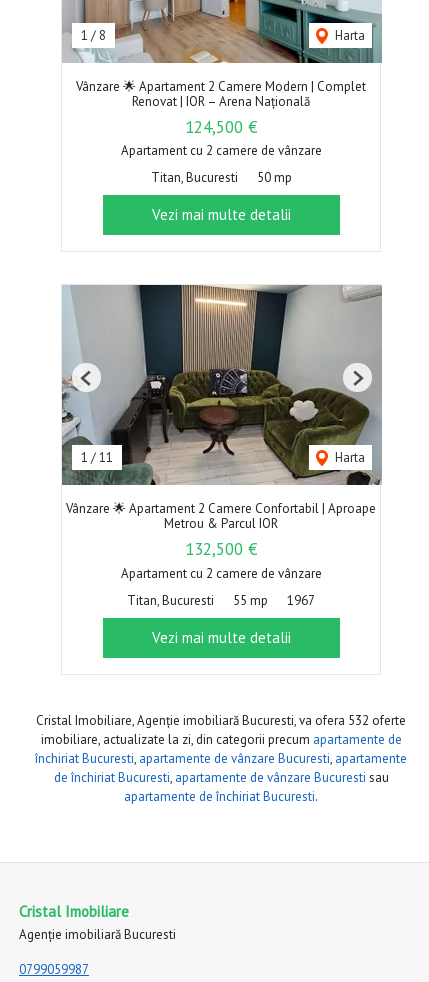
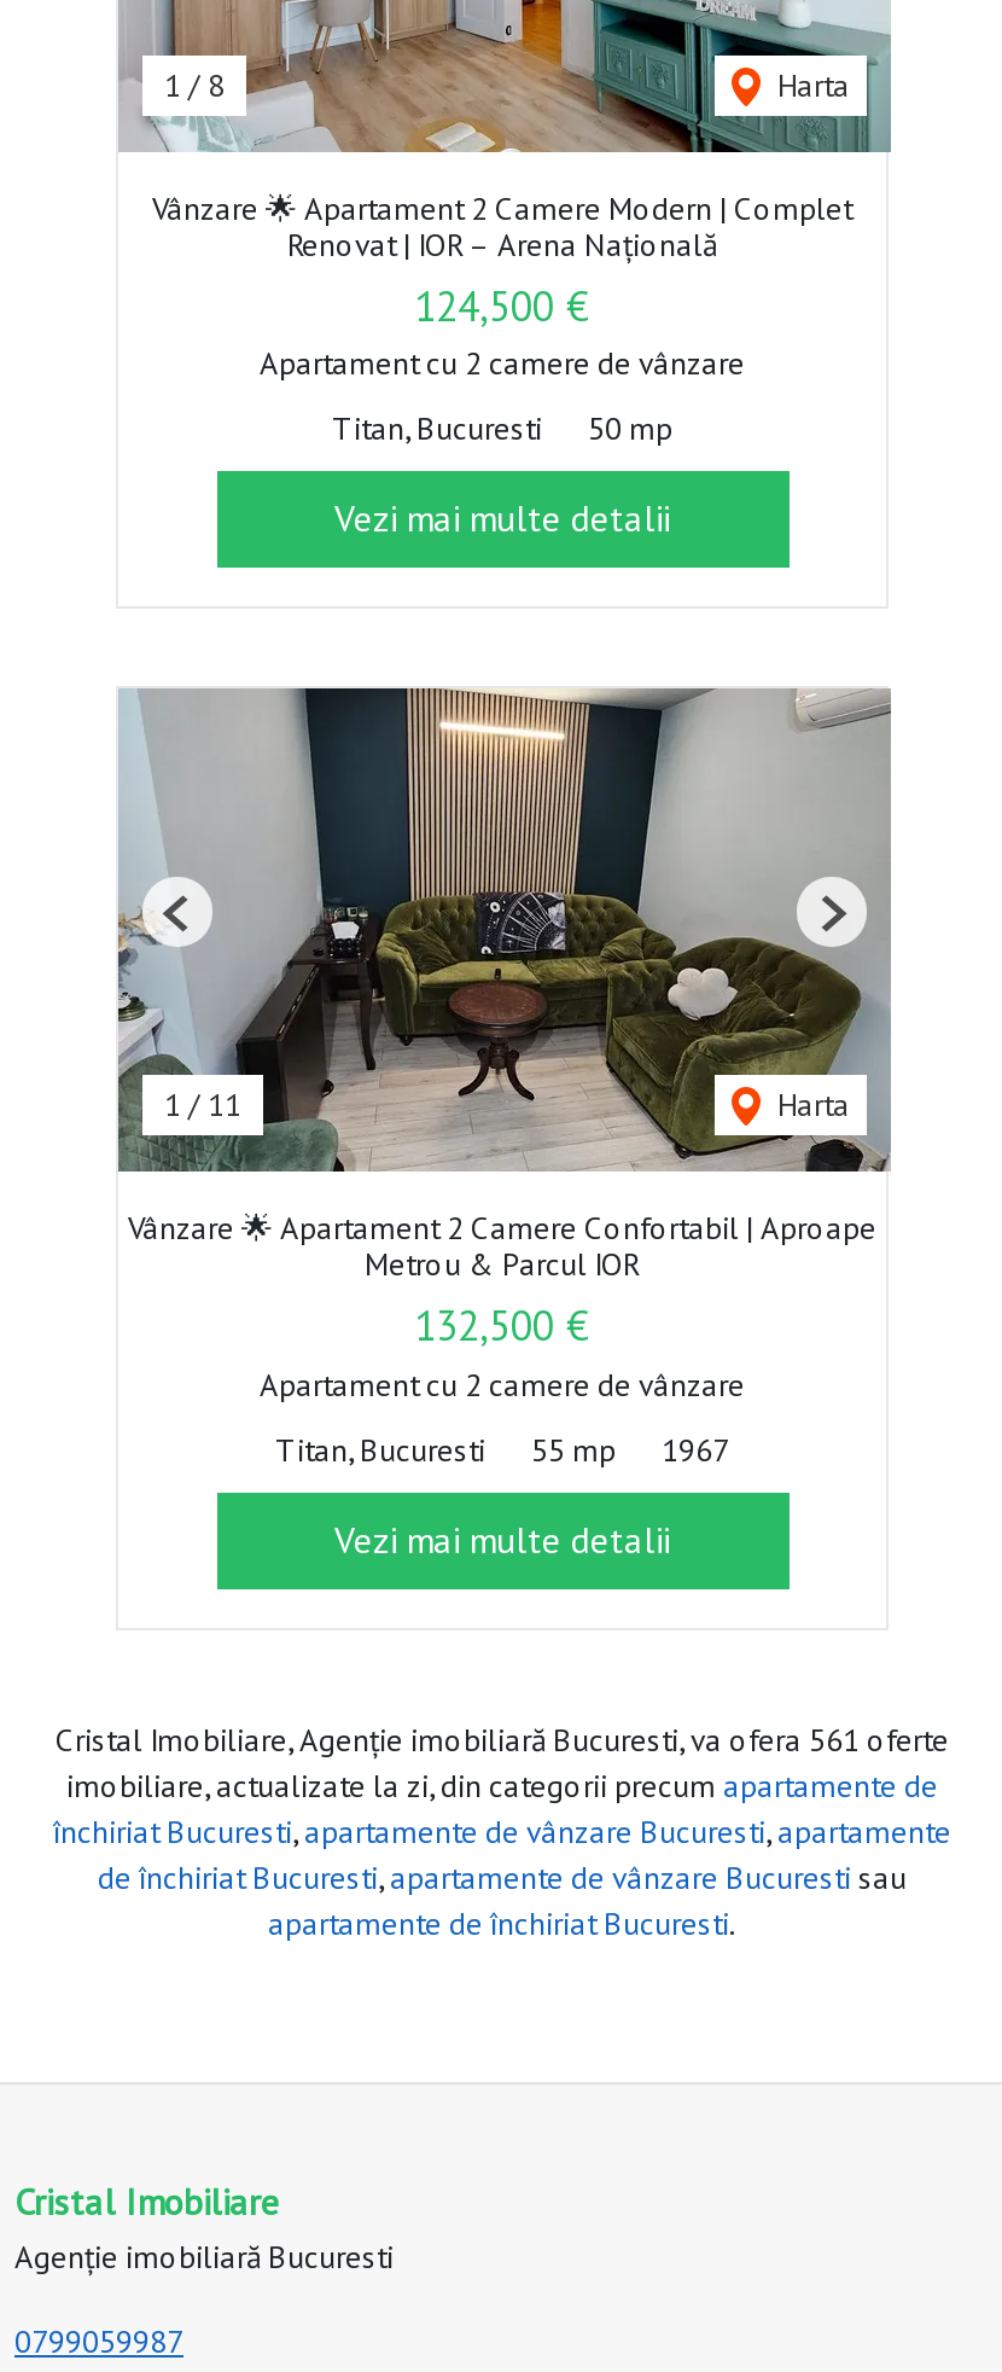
[36,712,406,729] Cristal Imobiliare, Agenție imobiliară Bucuresti, va ofera 532 oferte -> [56,1720,949,1761] Cristal Imobiliare, Agenție imobiliară Bucuresti, va ofera 561 oferte

